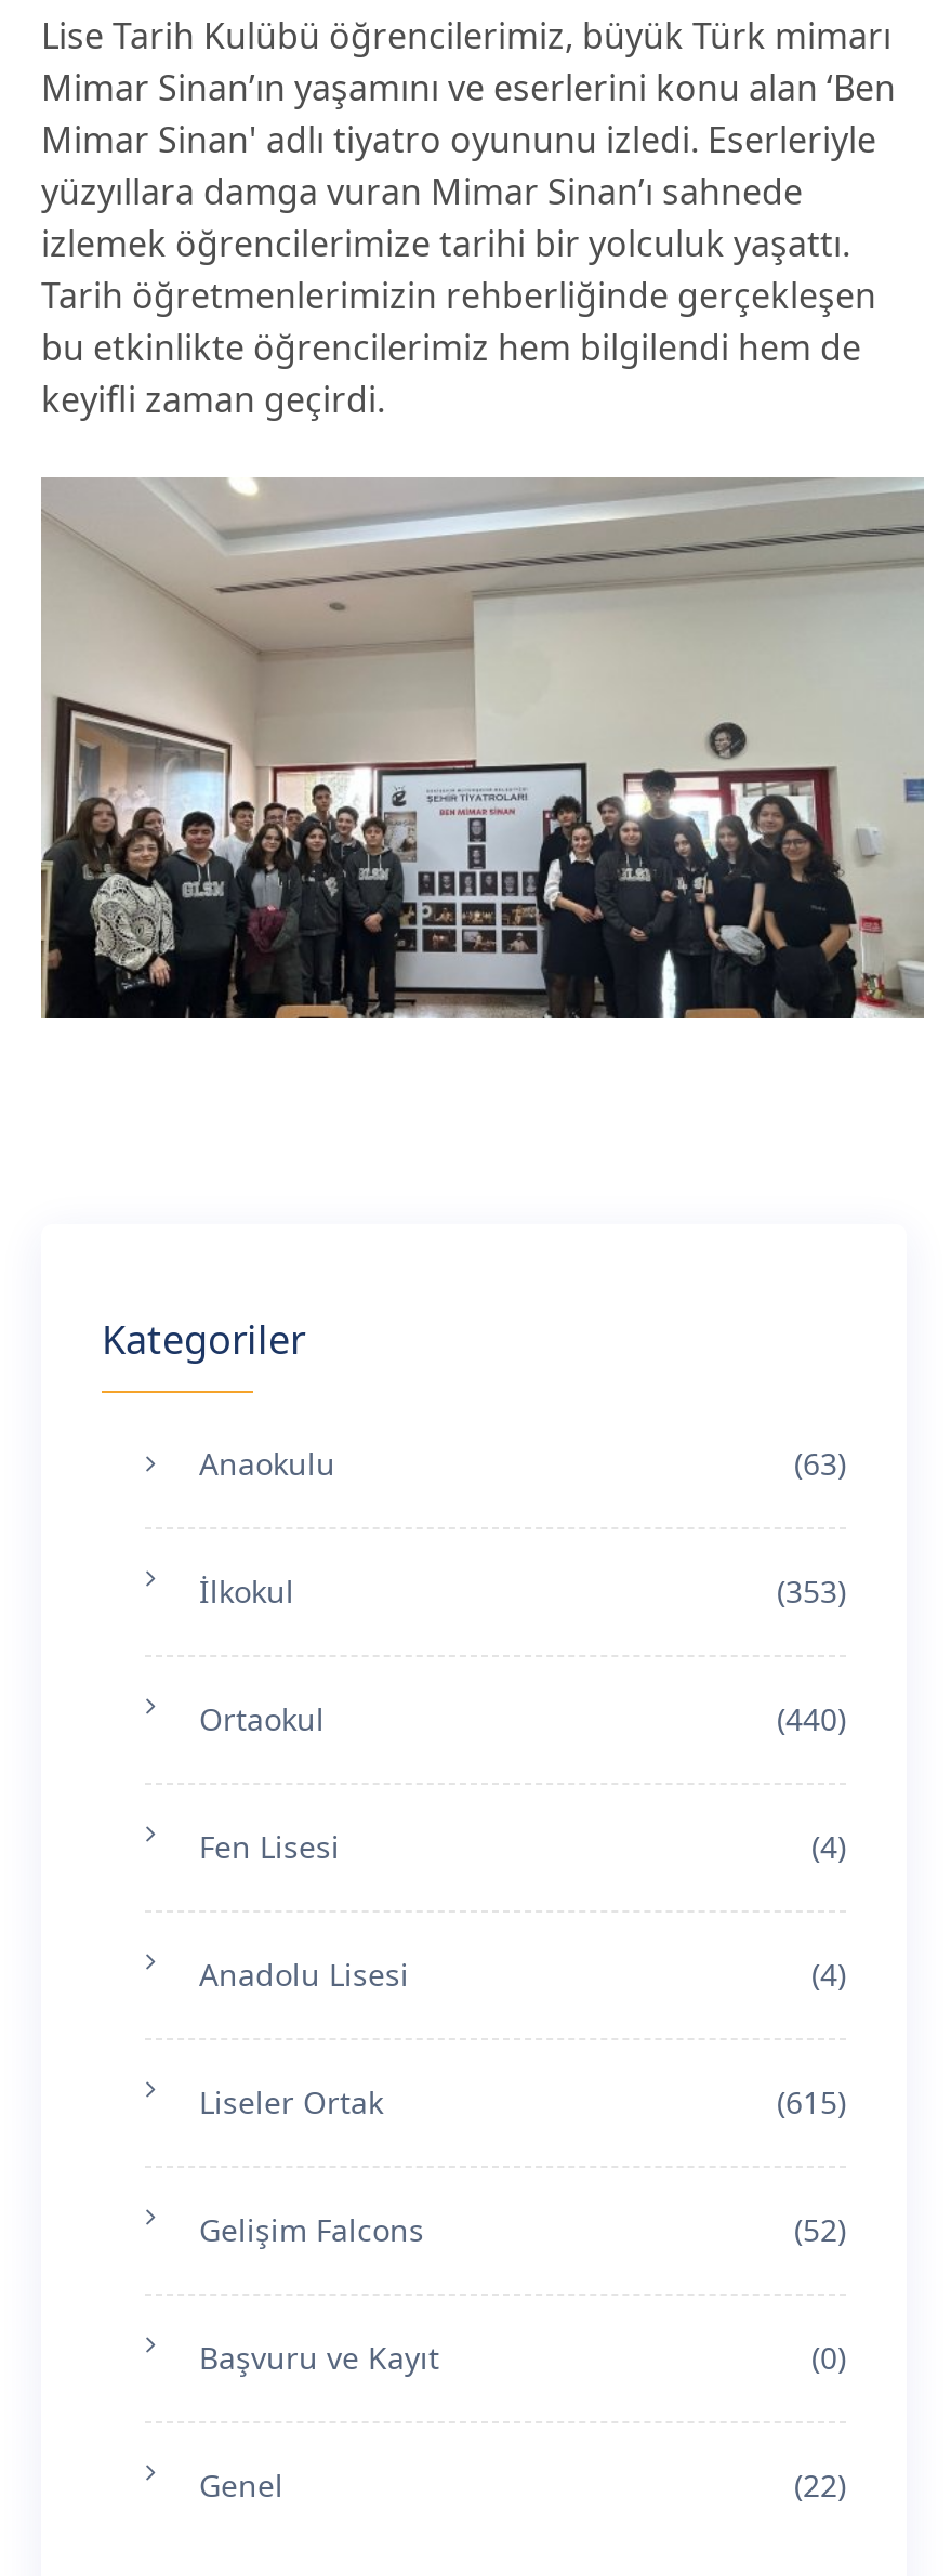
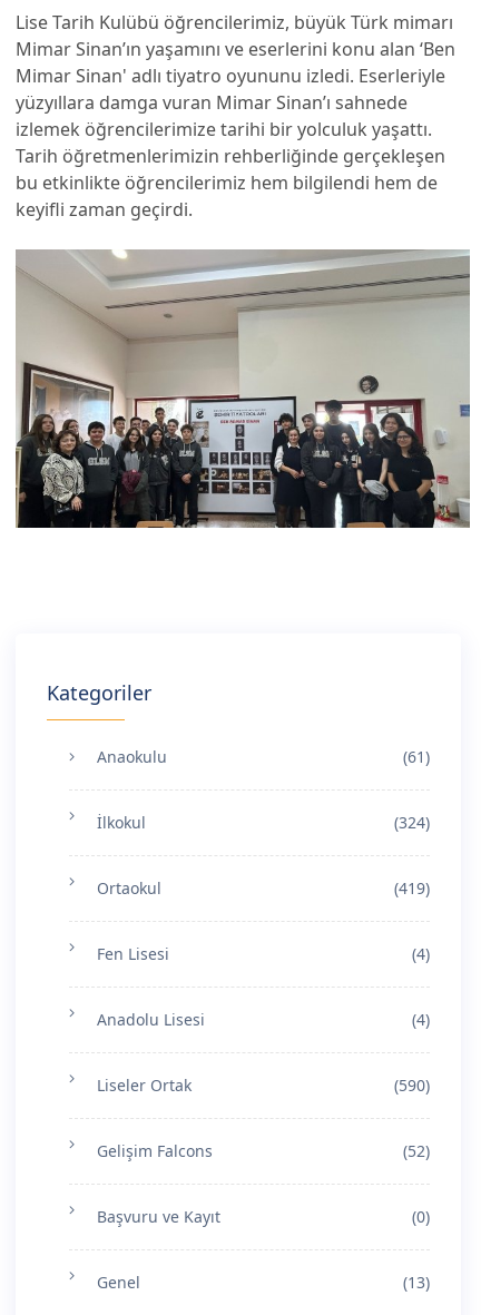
[794,1444,846,1485] (63) -> [403,746,430,768] (61)
[777,1571,846,1612] (353) -> [394,812,430,833] (324)
[777,1699,846,1740] (440) -> [394,878,430,899] (419)
[777,2082,846,2123] (615) -> [394,1075,430,1096] (590)
[794,2465,846,2507] (22) -> [403,1272,430,1293] (13)

